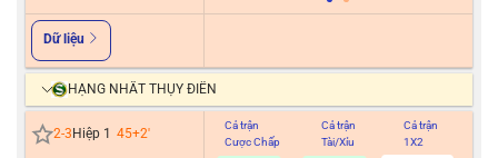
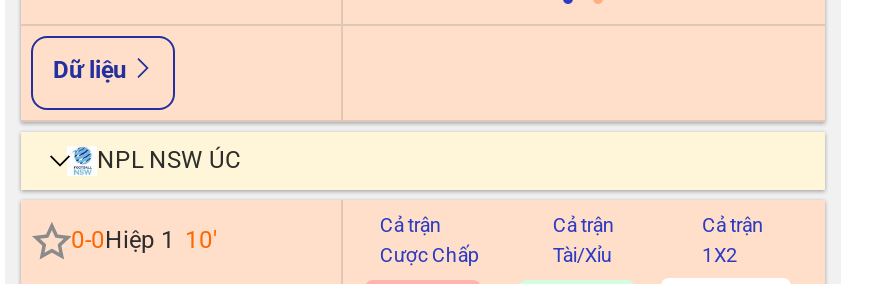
[68,81,217,96] HẠNG NHẤT THỤY ĐIỂN -> [97,145,241,173] NPL NSW ÚC
[53,125,148,141] 2-3Hiệp 1 45+2 -> [71,225,213,253] 0-0Hiệp 1 10

